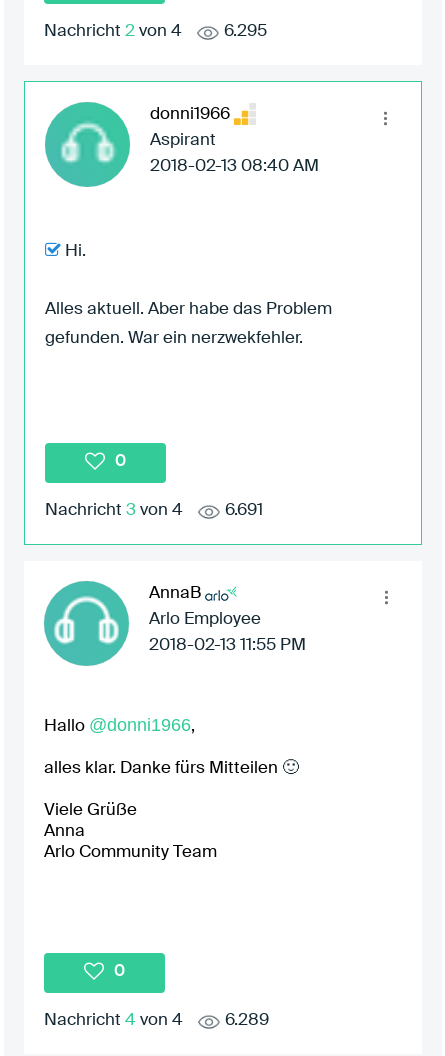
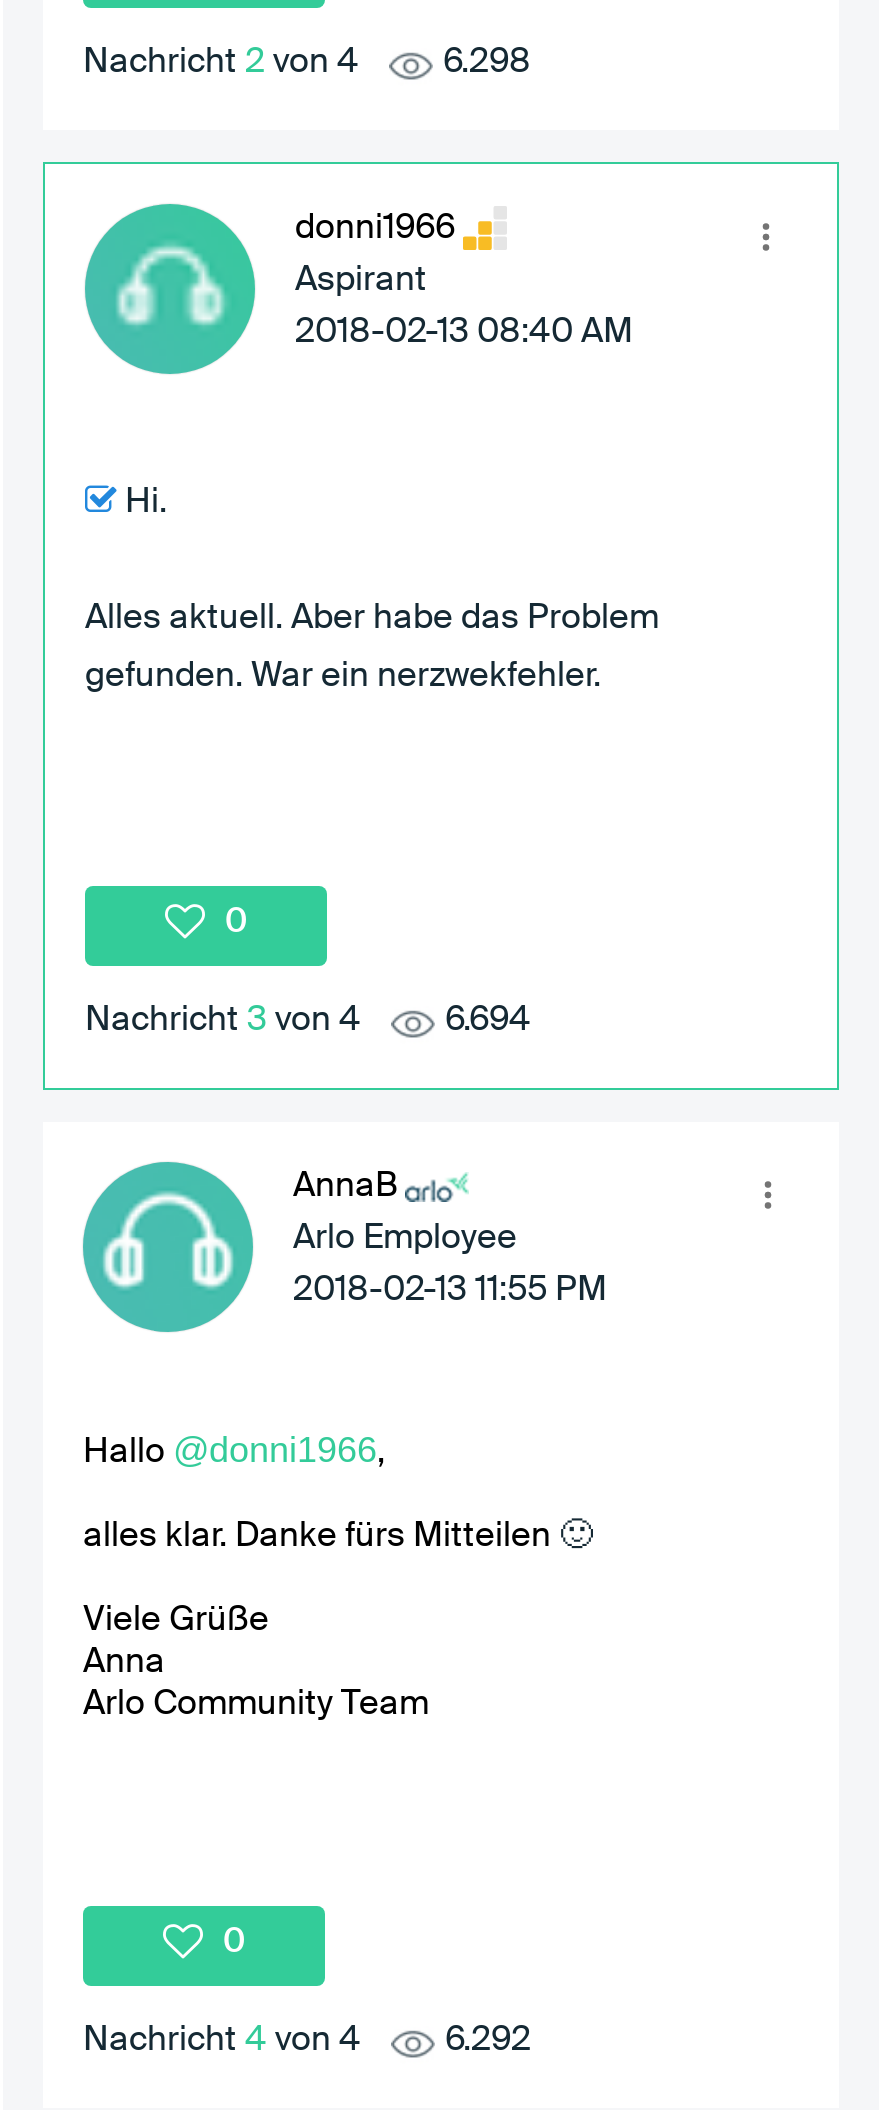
[224,23,267,40] 6.295 -> [443,46,531,80] 6.298
[225,502,263,519] 6.691 -> [445,1004,531,1038] 6.694
[225,1012,269,1029] 6.289 -> [445,2024,531,2058] 6.292

